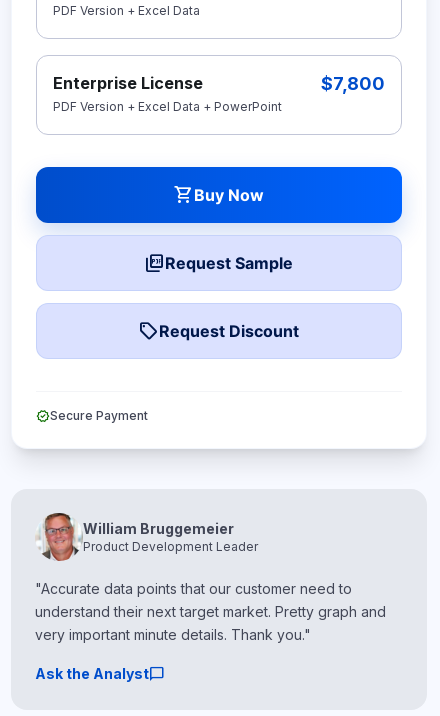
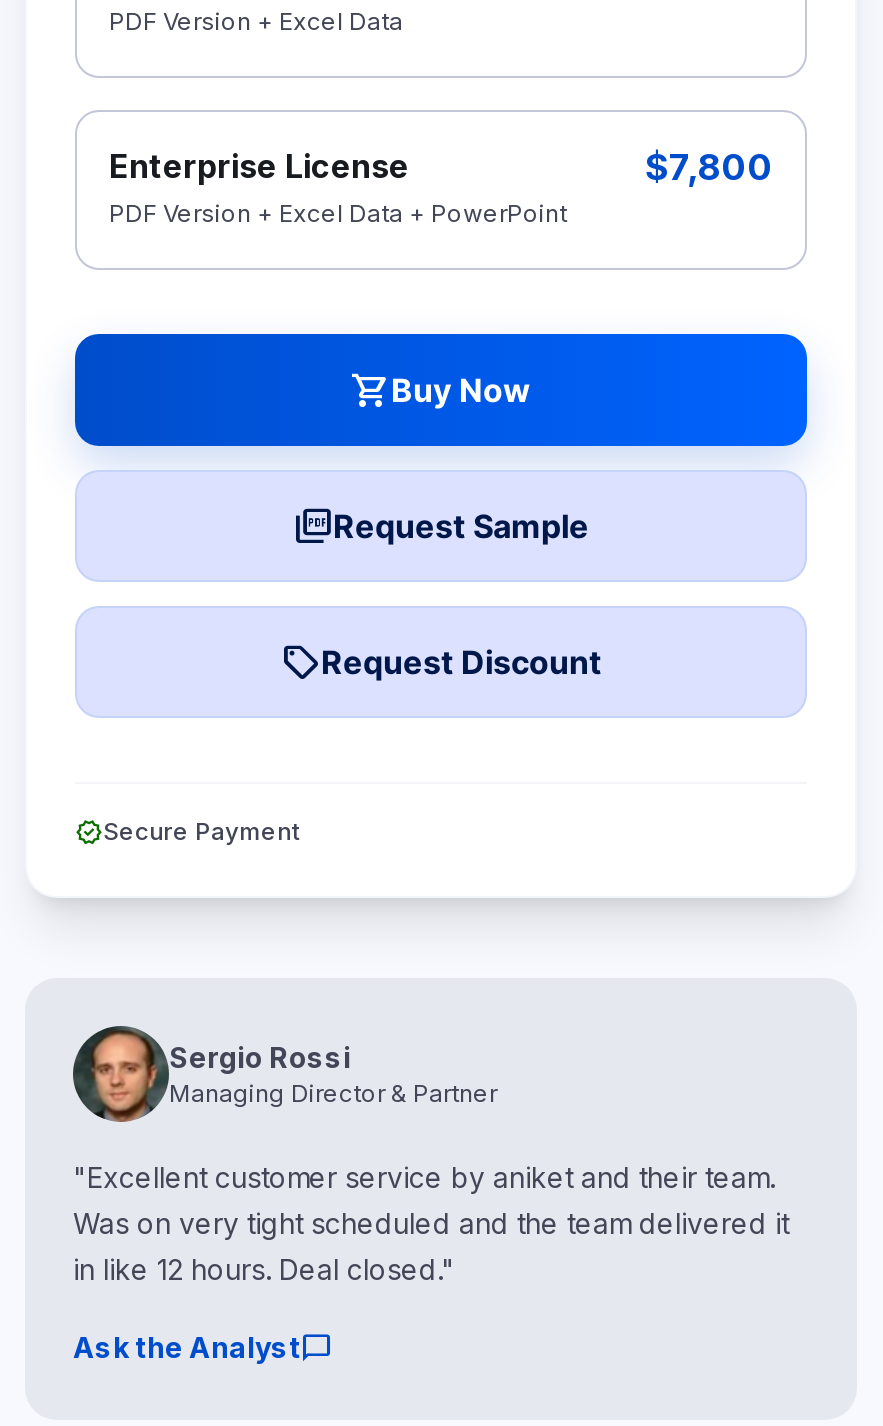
[35,514,258,560] [image] | William Bruggemeier | Product Development Leader -> [71,1028,497,1120] [image] | Sergio Rossi | Managing Director & Partner
[35,580,386,643] "Accurate data points that our customer need to | understand their next target market. Pretty graph and | very important minute details. Thank you." -> [73,1160,789,1286] "Excellent customer service by aniket and their team. | Was on very tight scheduled and the team delivered it | in like 12 hours. Deal closed."

